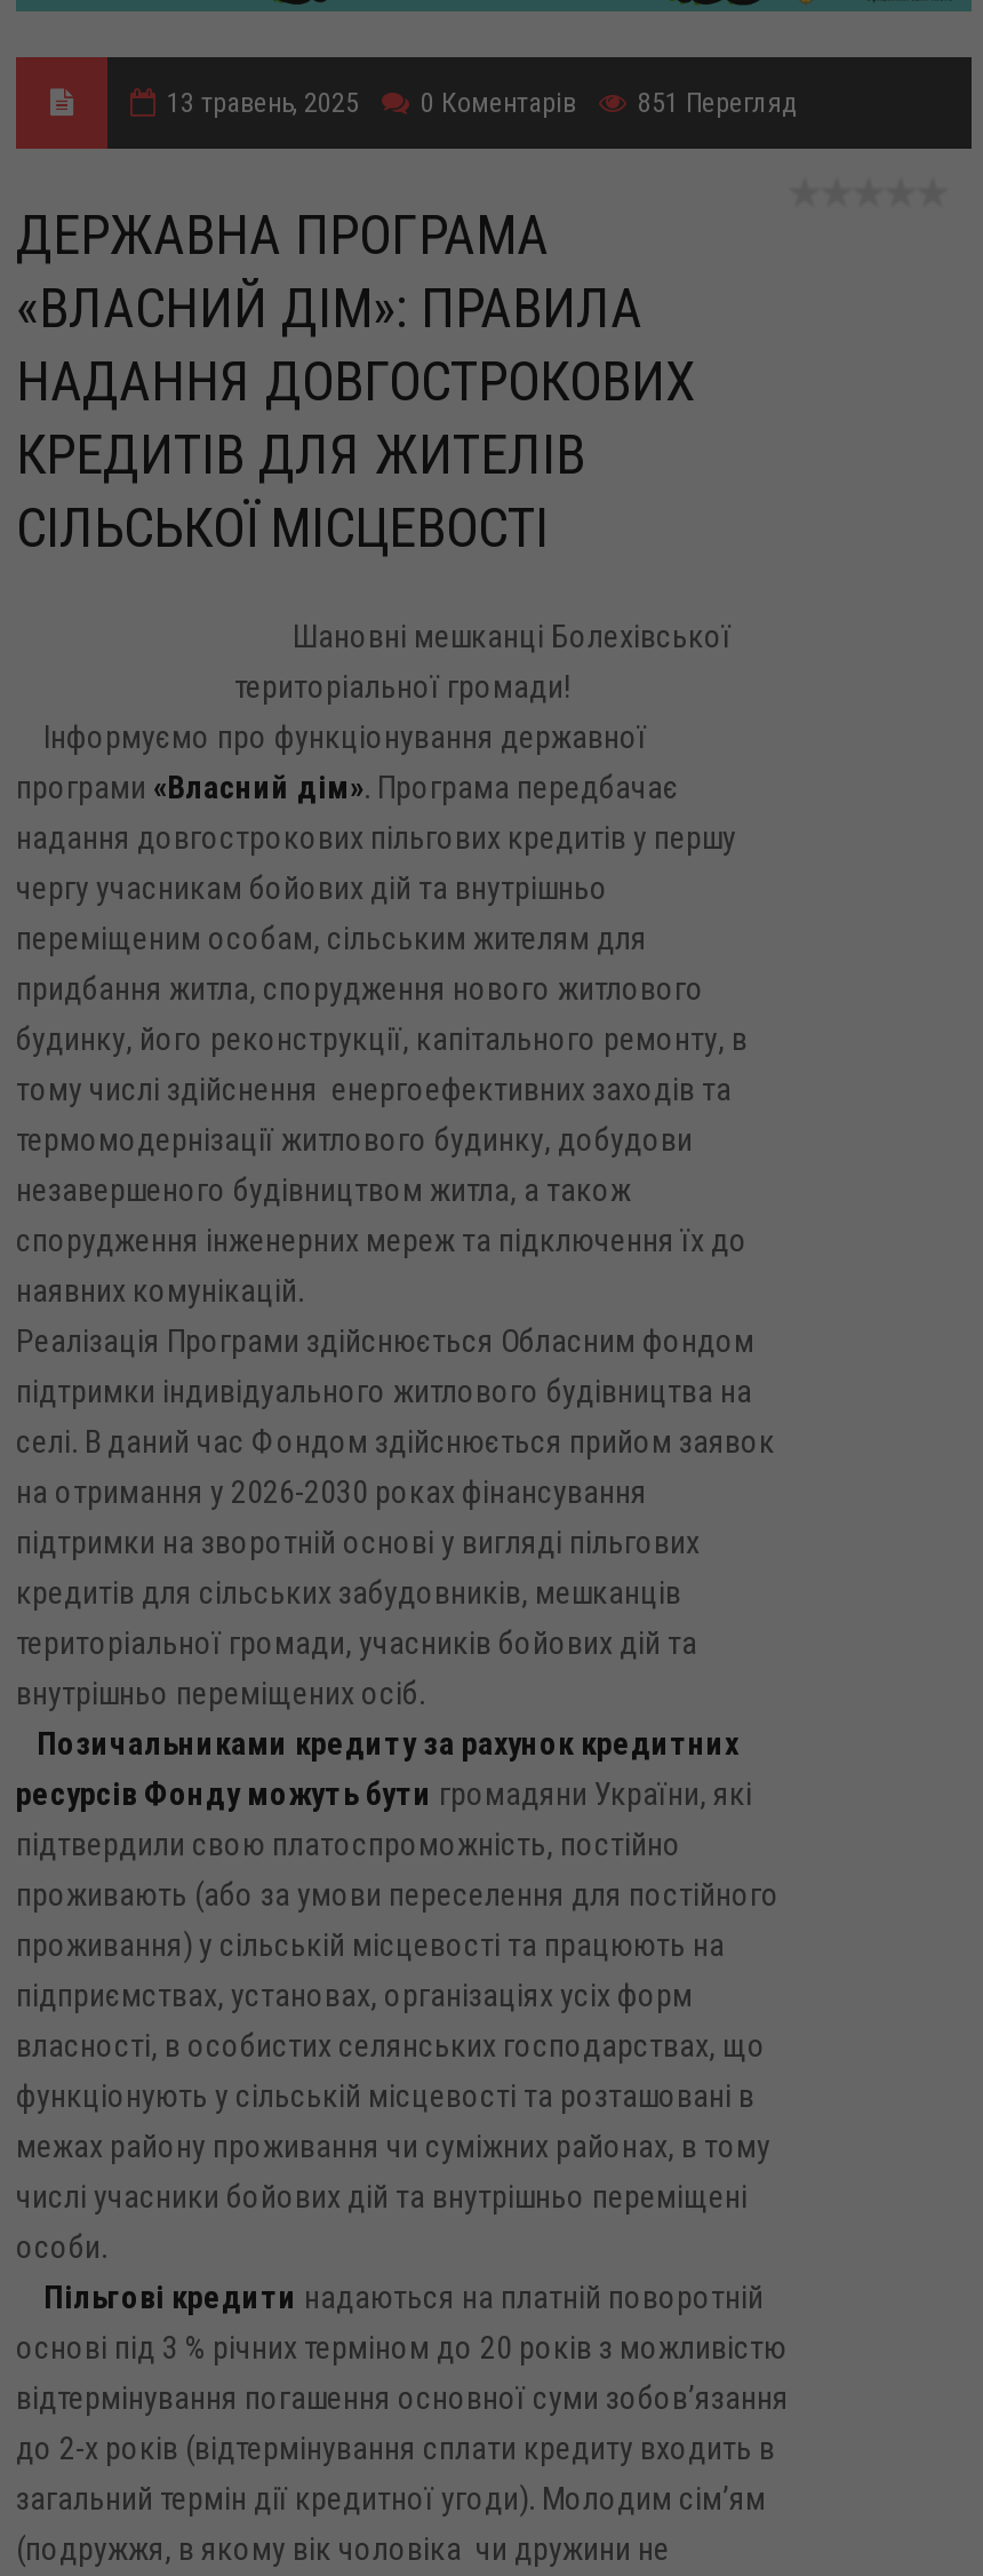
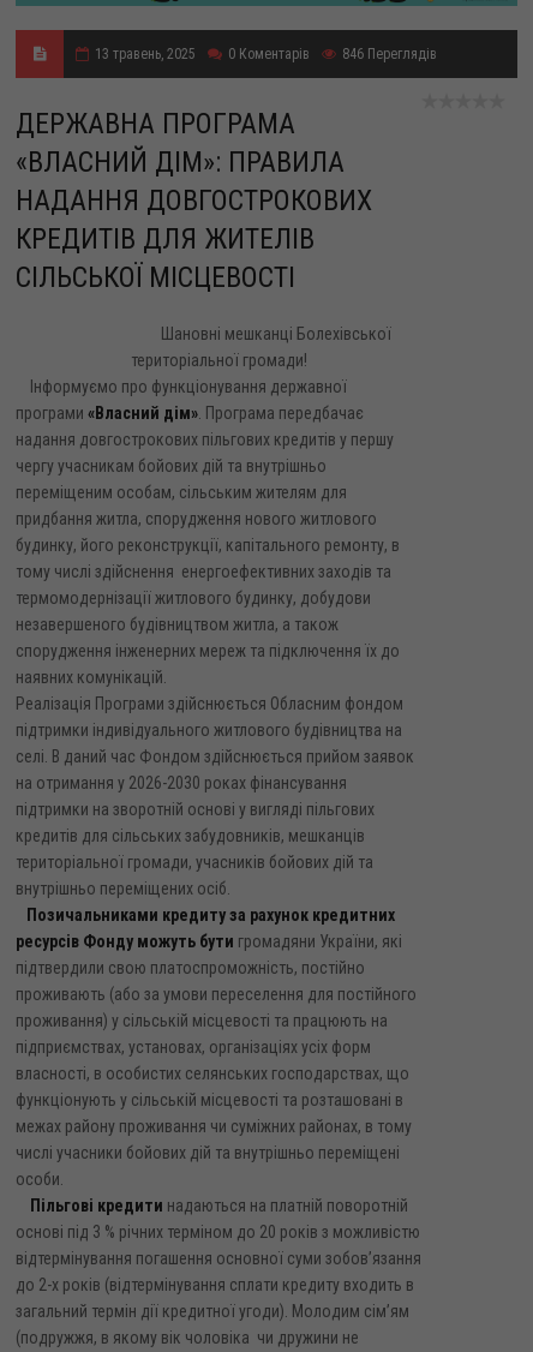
[167,87,798,119] 13 травень, 2025 0 Коментарів 851 Перегляд -> [95,46,437,63] 13 травень, 2025 0 Коментарів 846 Переглядів

